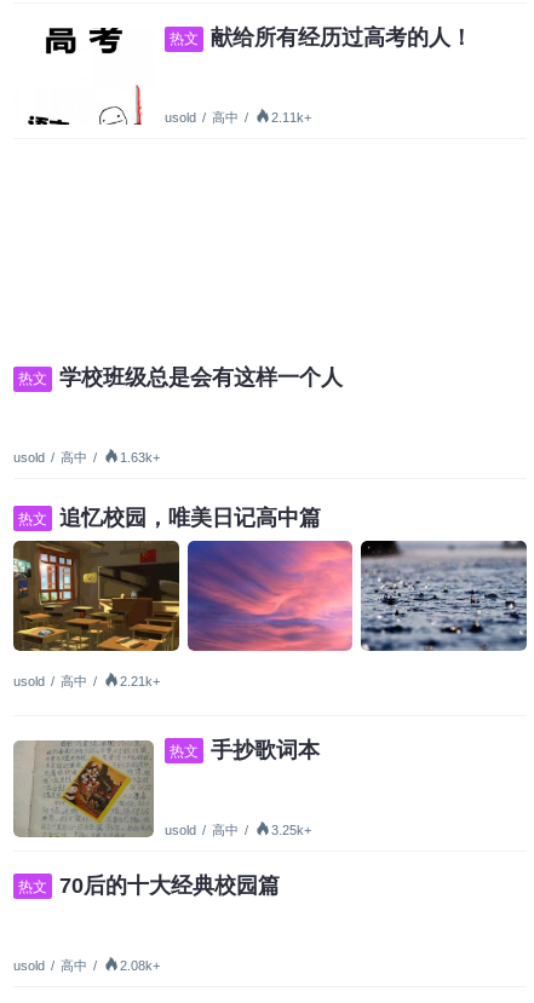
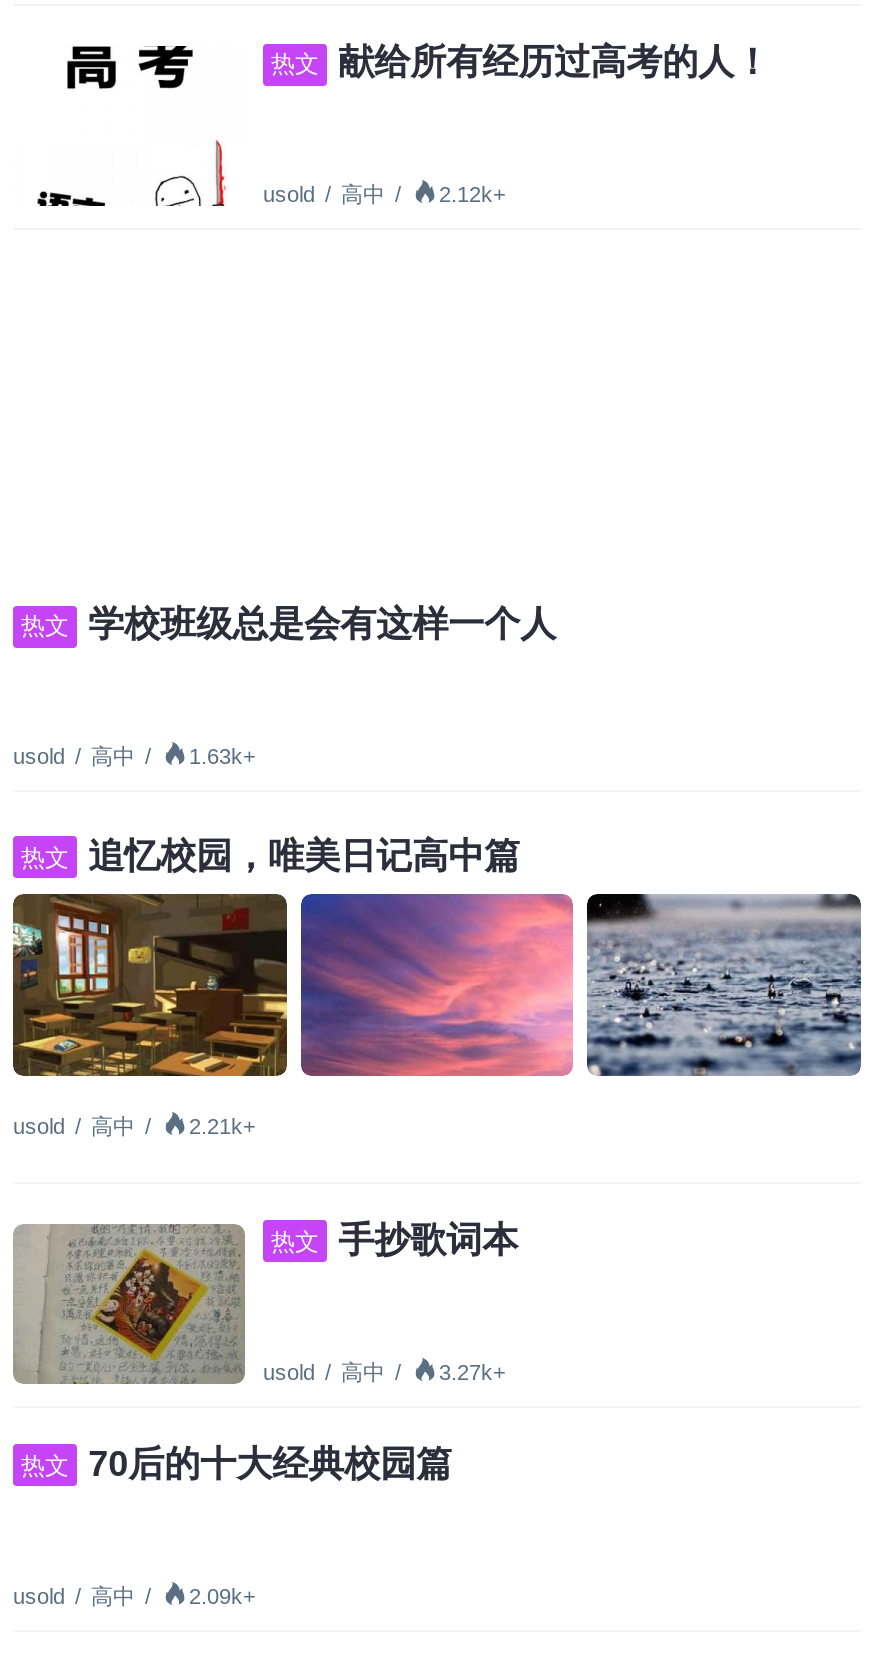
[165,110,311,125] usold / 高中 / 2.11k+ -> [263,182,505,206] usold / 高中 / 2.12k+
[165,822,311,837] usold / 高中 / 3.25k+ -> [263,1359,505,1383] usold / 高中 / 3.27k+
[13,958,160,972] usold / 高中 / 2.08k+ -> [13,1583,255,1607] usold / 高中 / 2.09k+

